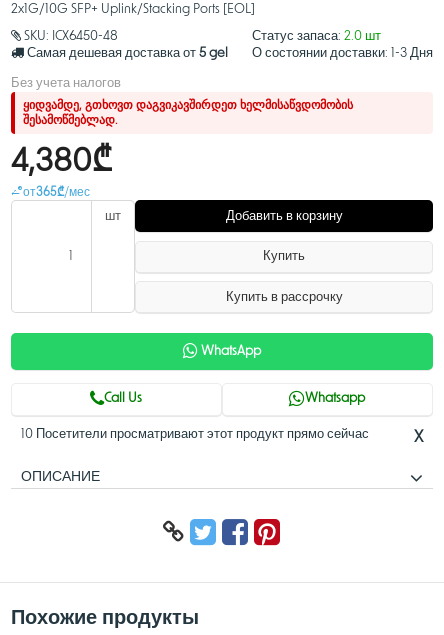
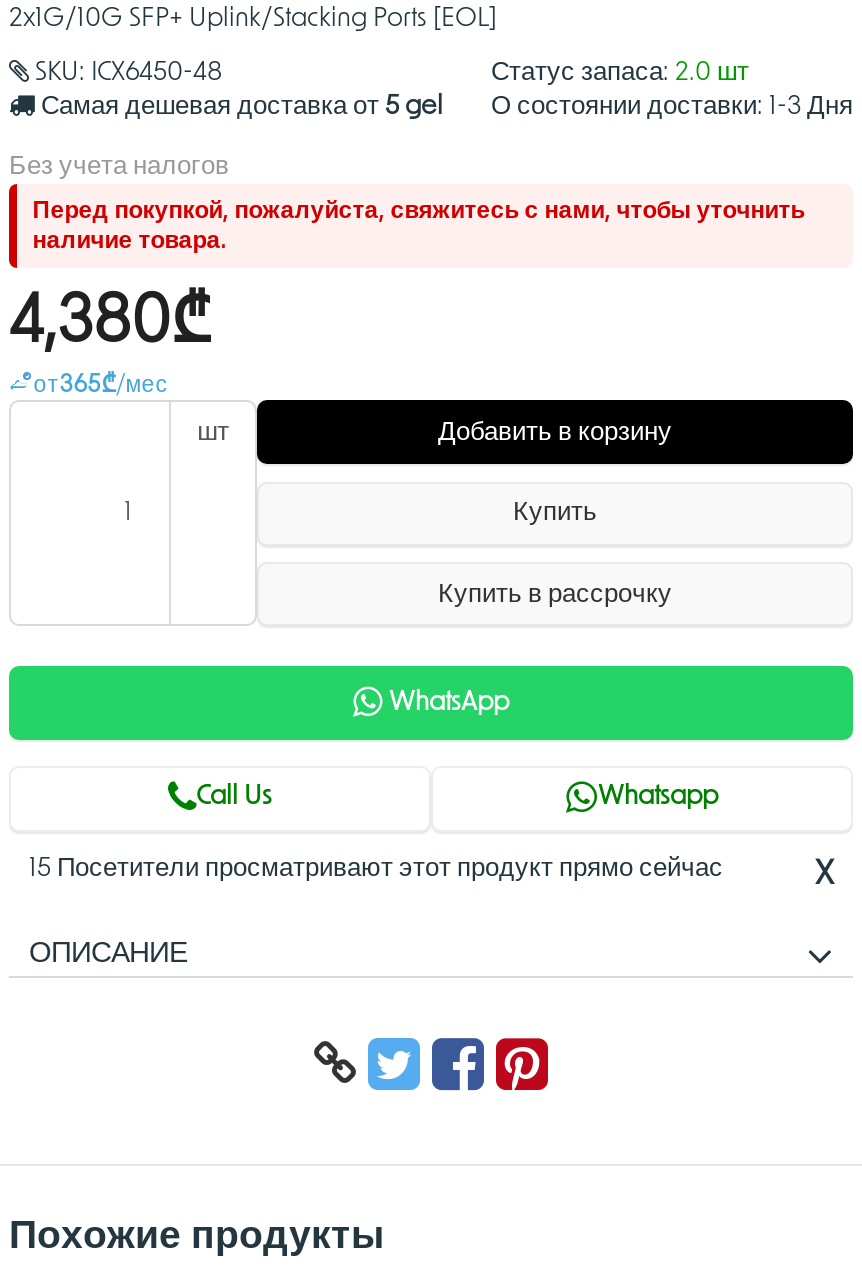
[23,99,353,126] ყიდვამდე, გთხოვთ დაგვიკავშირდეთ ხელმისაწვდომობის | შესამოწმებლად. -> [33,198,805,252] Перед покупкой, пожалуйста, свяжитесь с нами, чтобы уточнить | наличие товара.
[21,428,369,441] 10 Посетители просматривают этот продукт прямо сейчас -> [29,855,723,881] 15 Посетители просматривают этот продукт прямо сейчас

